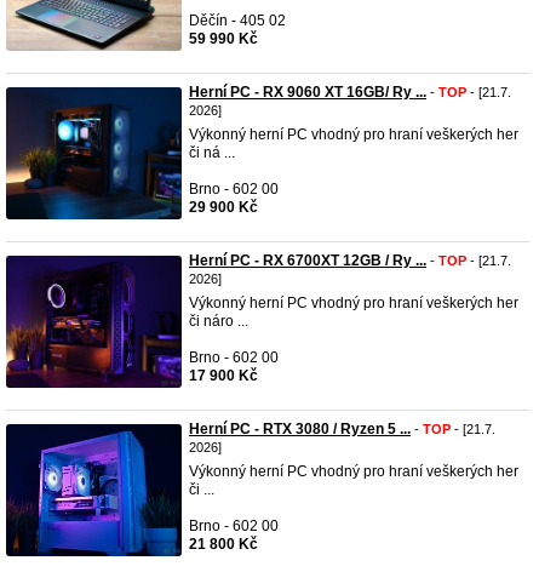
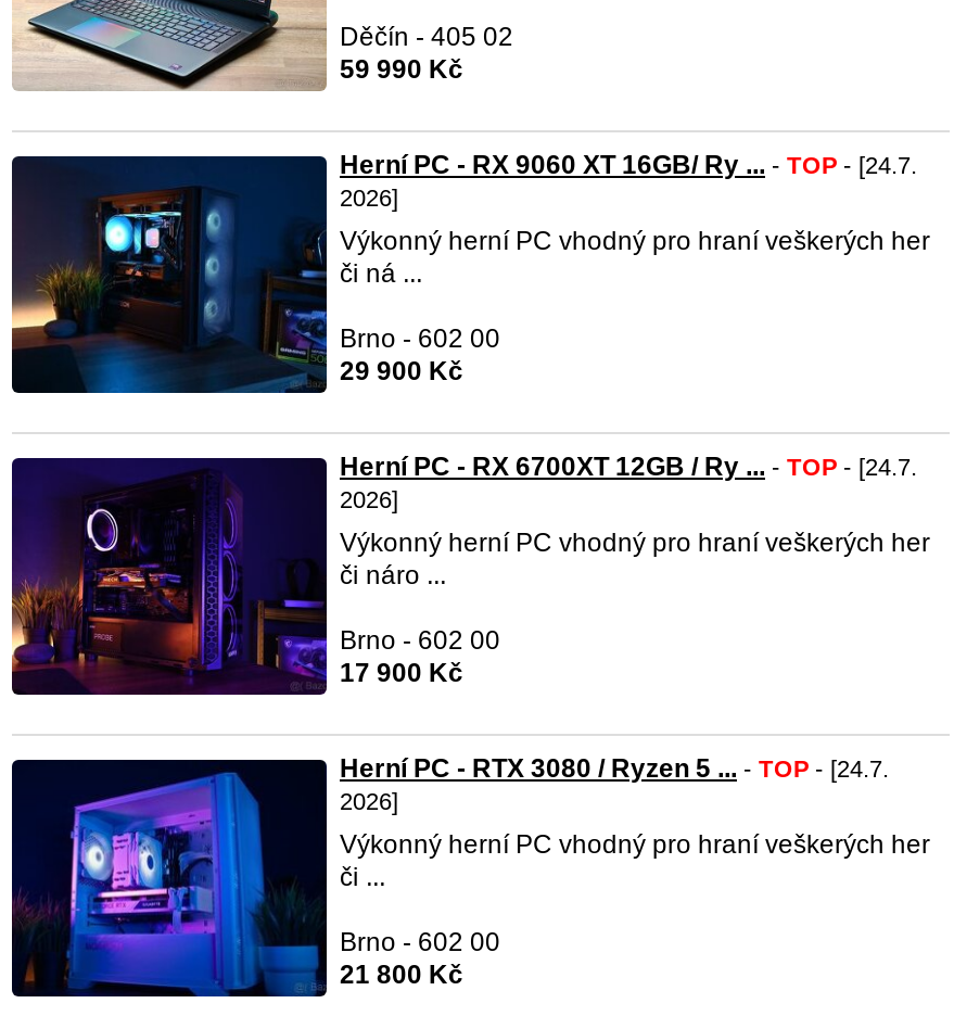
[189,84,511,101] Herní PC - RX 9060 XT 16GB/ Ry ... - TOP - [21.7. -> [340,150,917,180] Herní PC - RX 9060 XT 16GB/ Ry ... - TOP - [24.7.
[189,252,511,269] Herní PC - RX 6700XT 12GB / Ry ... - TOP - [21.7. -> [340,452,917,482] Herní PC - RX 6700XT 12GB / Ry ... - TOP - [24.7.
[189,421,495,437] Herní PC - RTX 3080 / Ryzen 5 ... - TOP - [21.7. -> [340,753,889,784] Herní PC - RTX 3080 / Ryzen 5 ... - TOP - [24.7.

